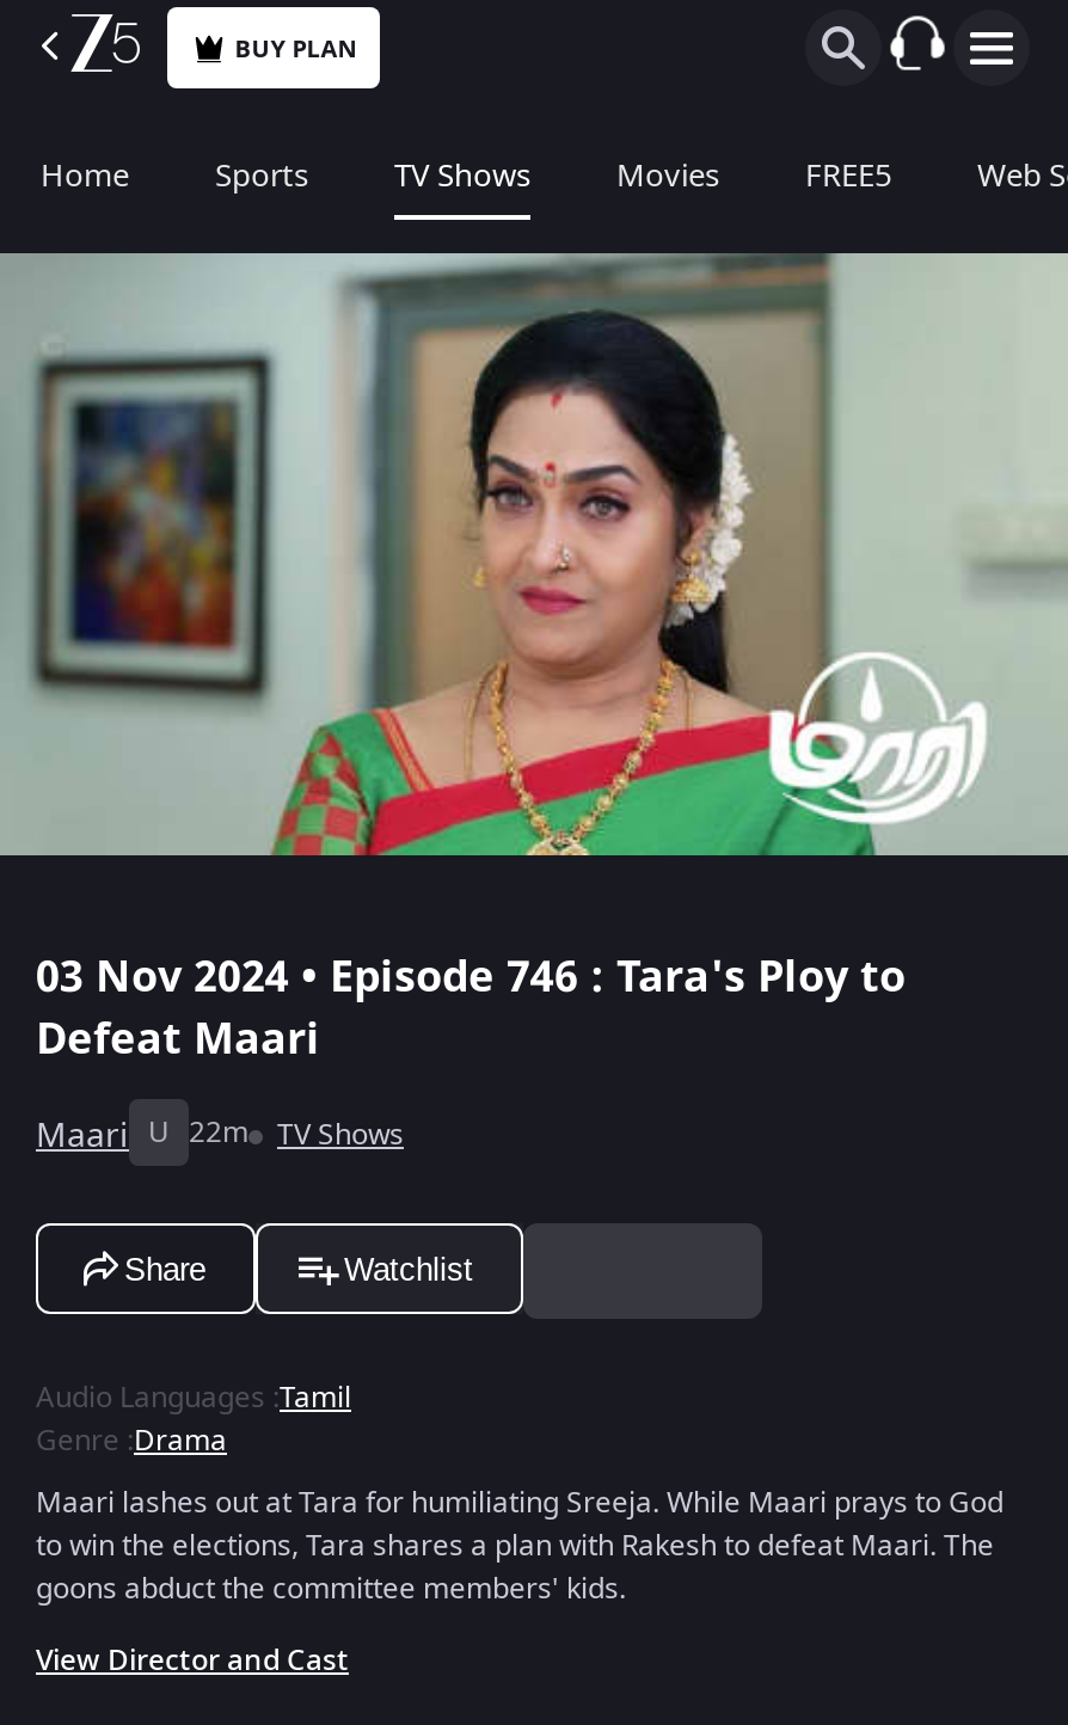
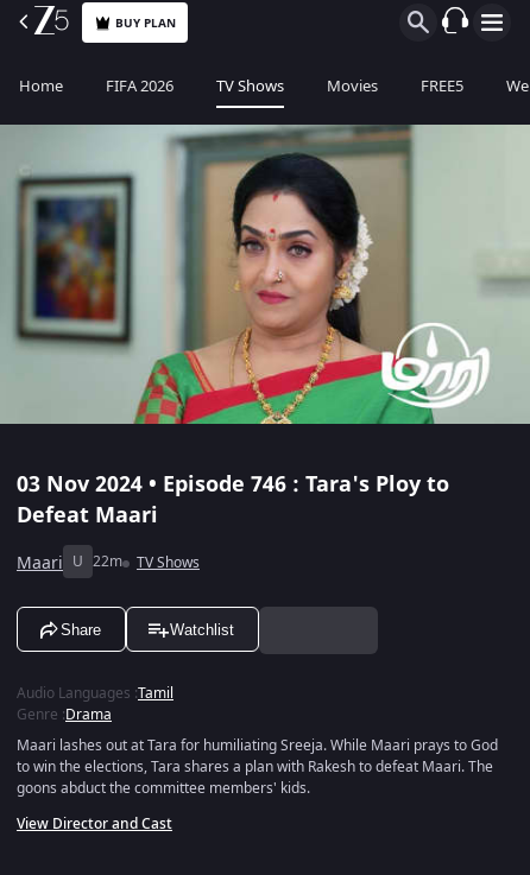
[215,153,308,198] Sports -> [106,75,173,97] FIFA 2026

